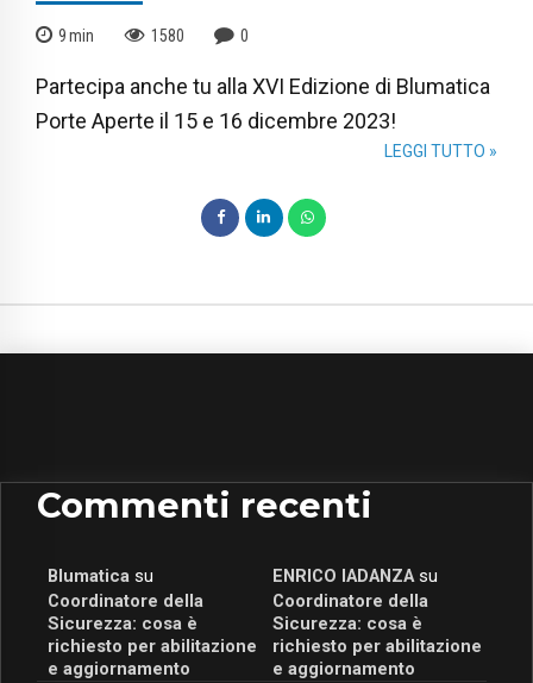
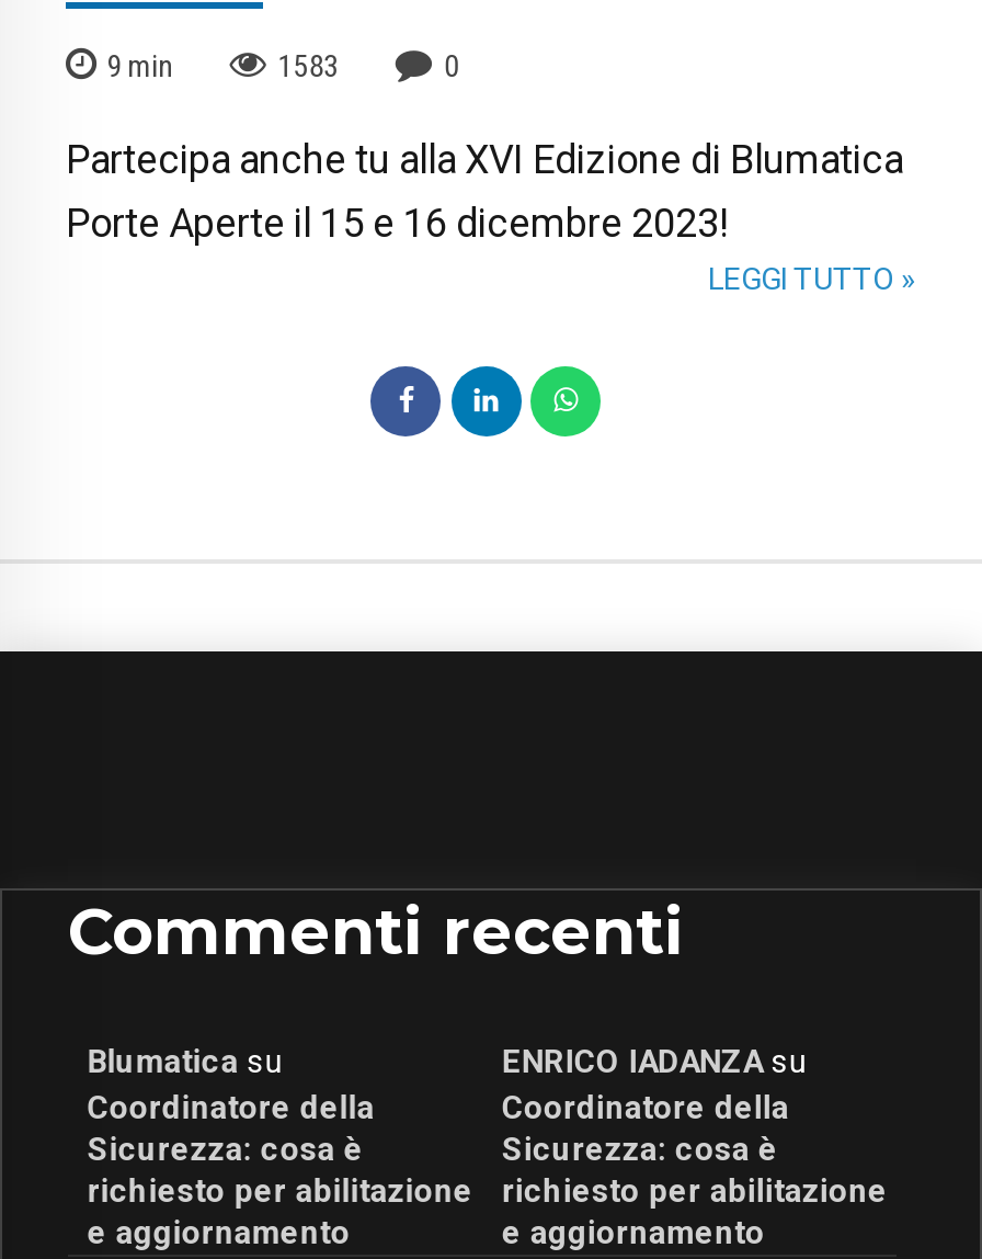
[151,27,184,46] 1580 -> [278,49,339,84] 1583

